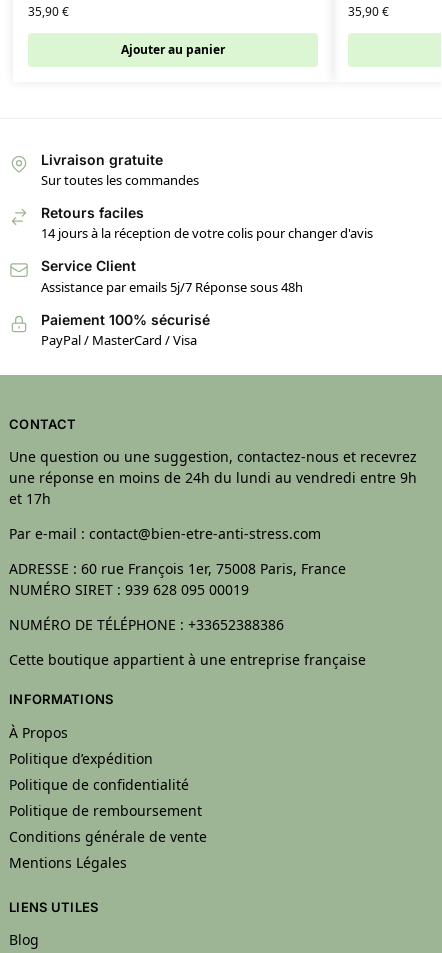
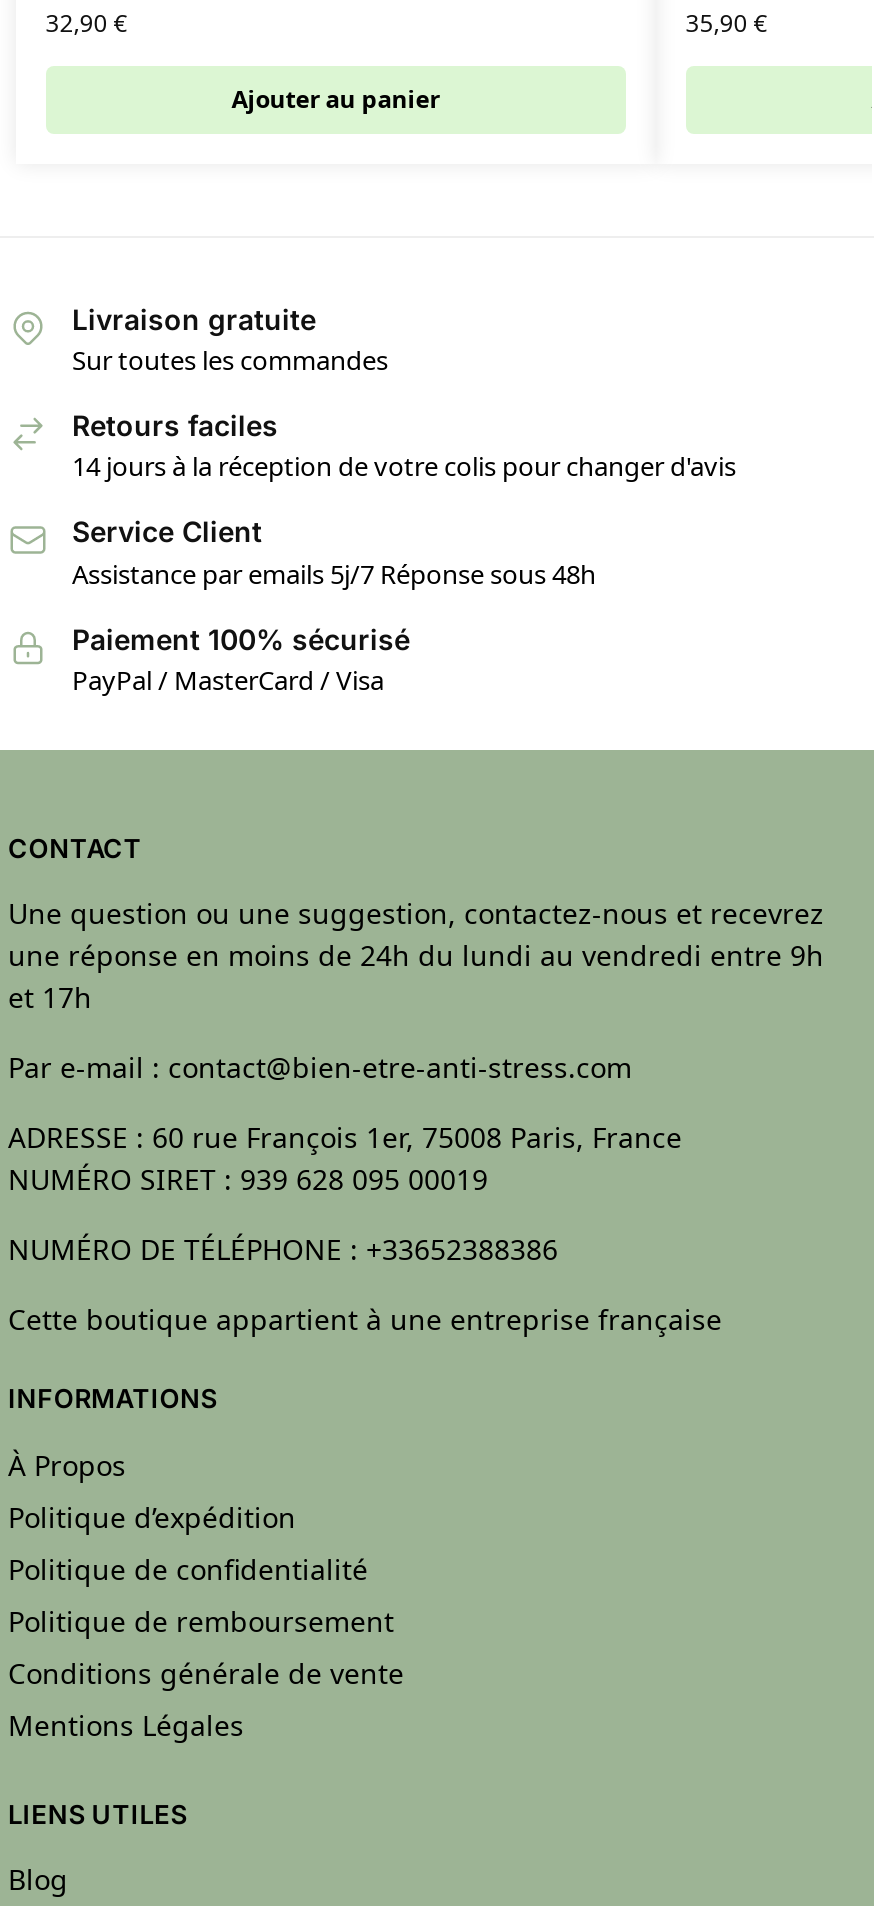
[28,3,69,20] 35,90 € -> [46,5,128,39] 32,90 €

